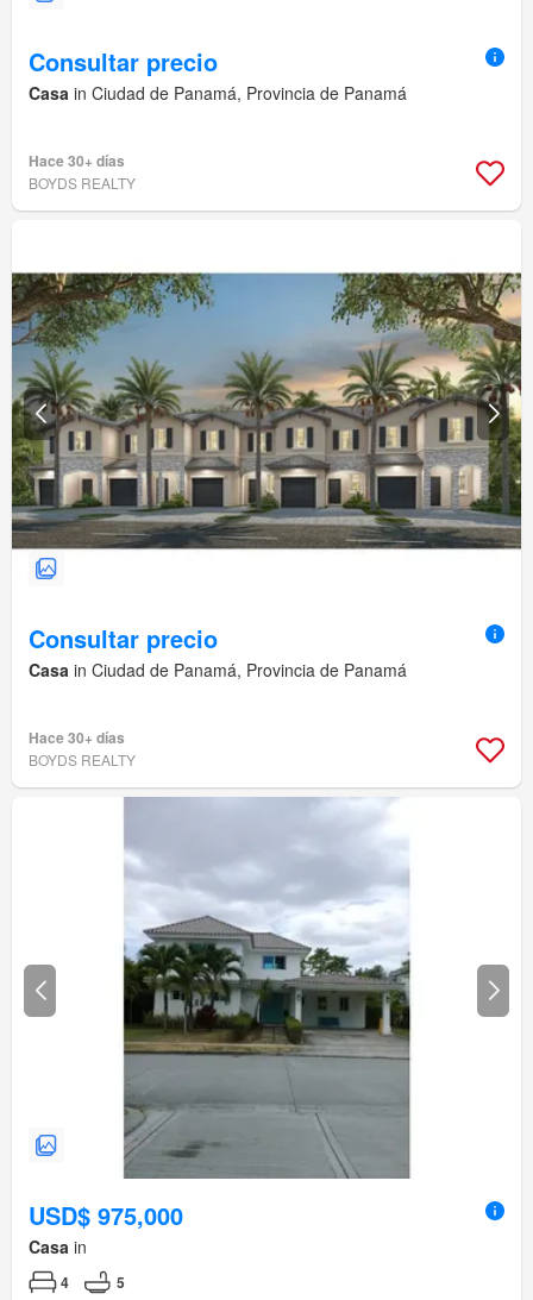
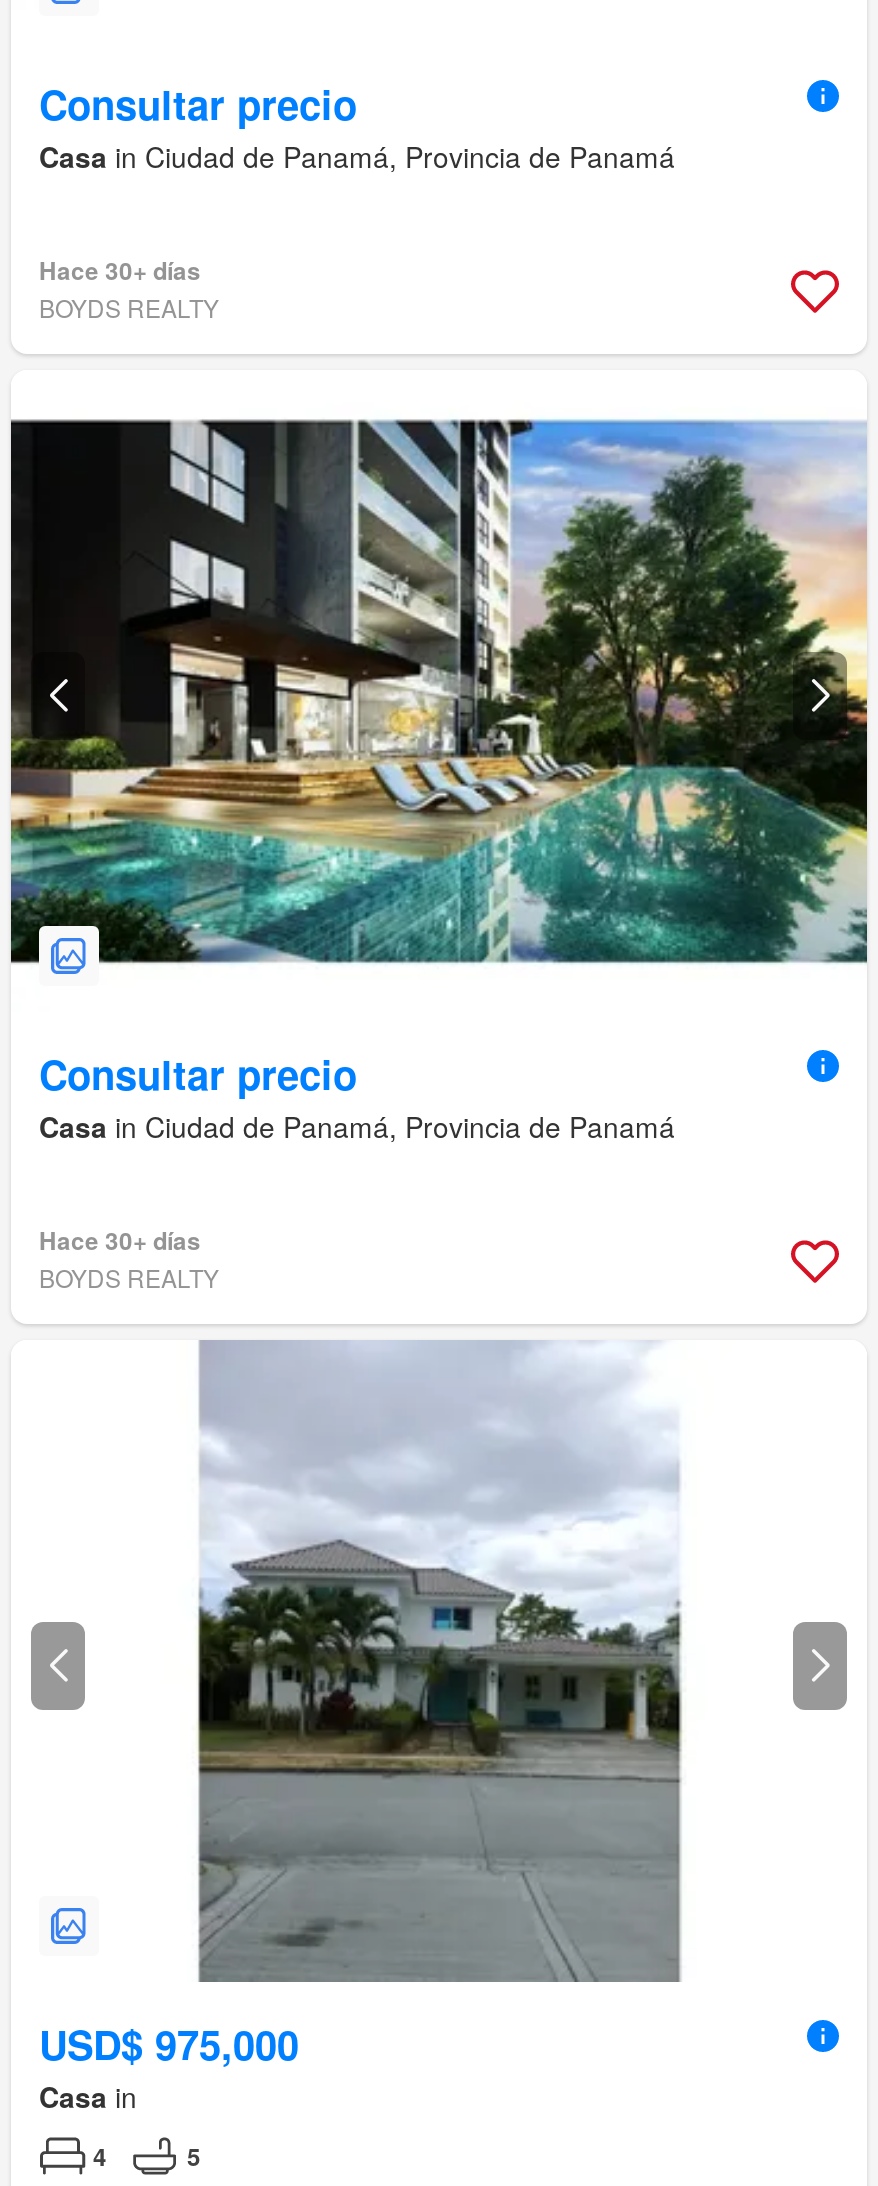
[11,250,522,573] [image] -> [9,418,869,966] [image]

